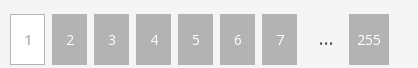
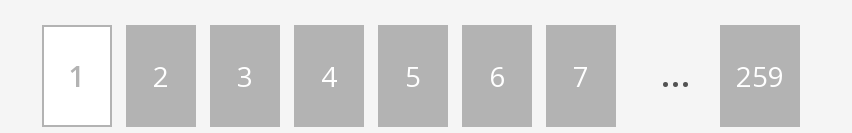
[357,30,381,49] 255 -> [736,58,784,96] 259

